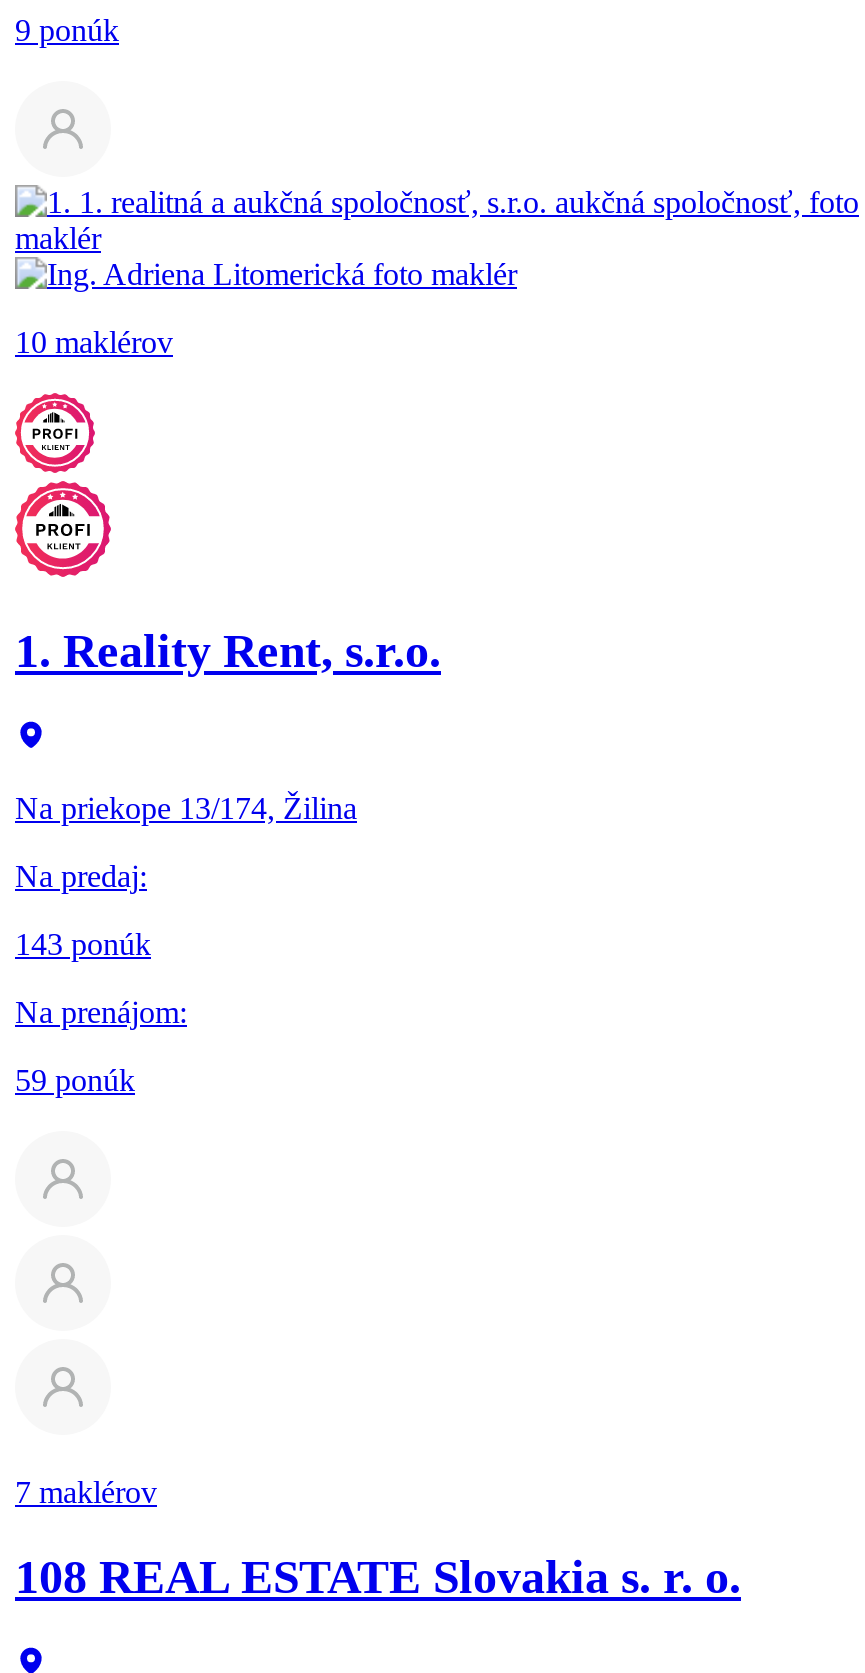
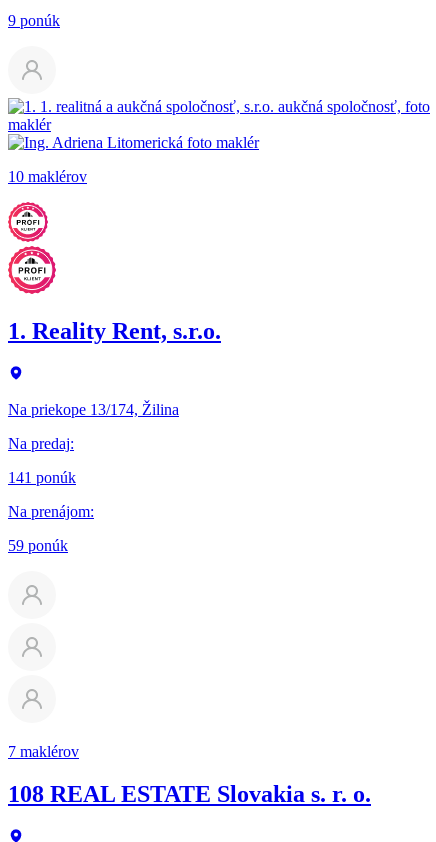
[15,927,151,961] 143 ponúk -> [8,469,76,486] 141 ponúk

